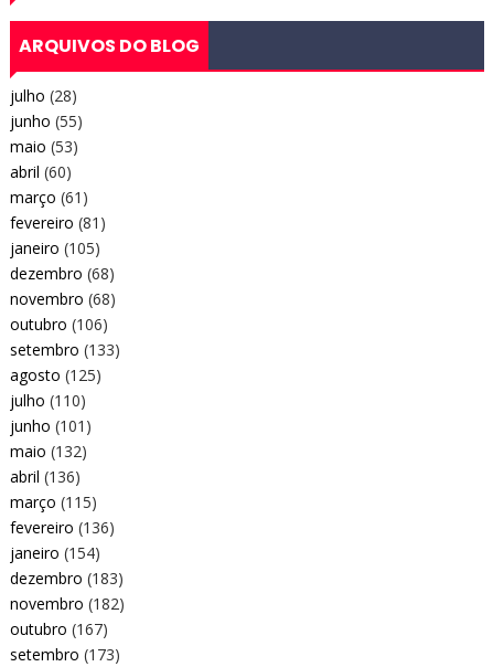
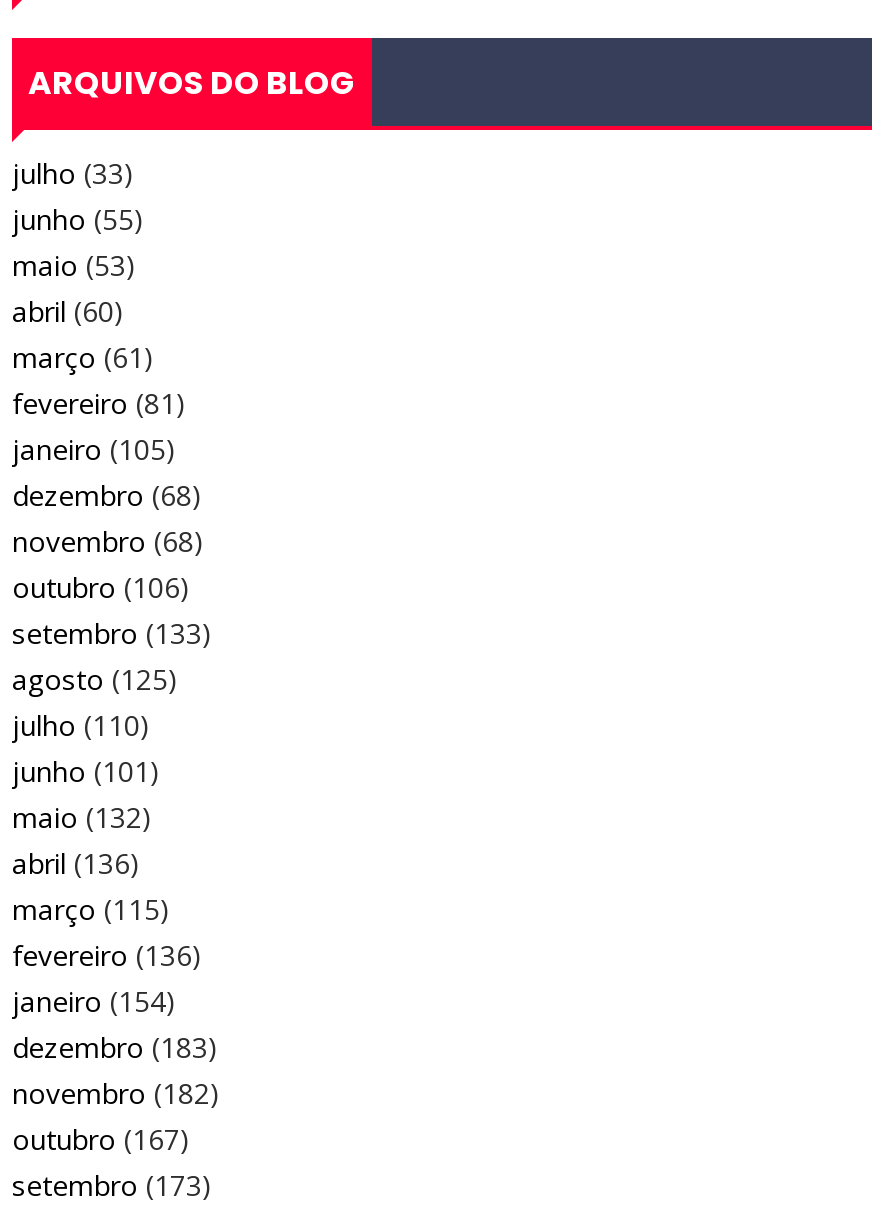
[10,85,77,106] julho (28) -> [12,153,134,191] julho (33)

